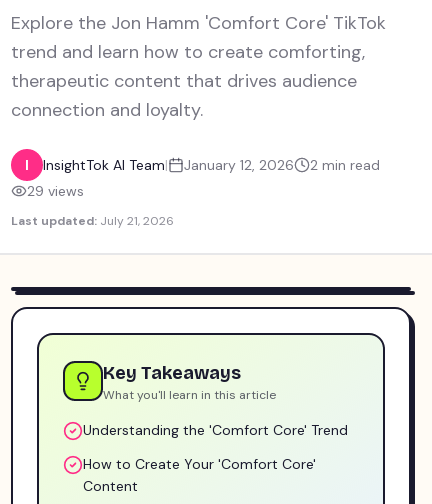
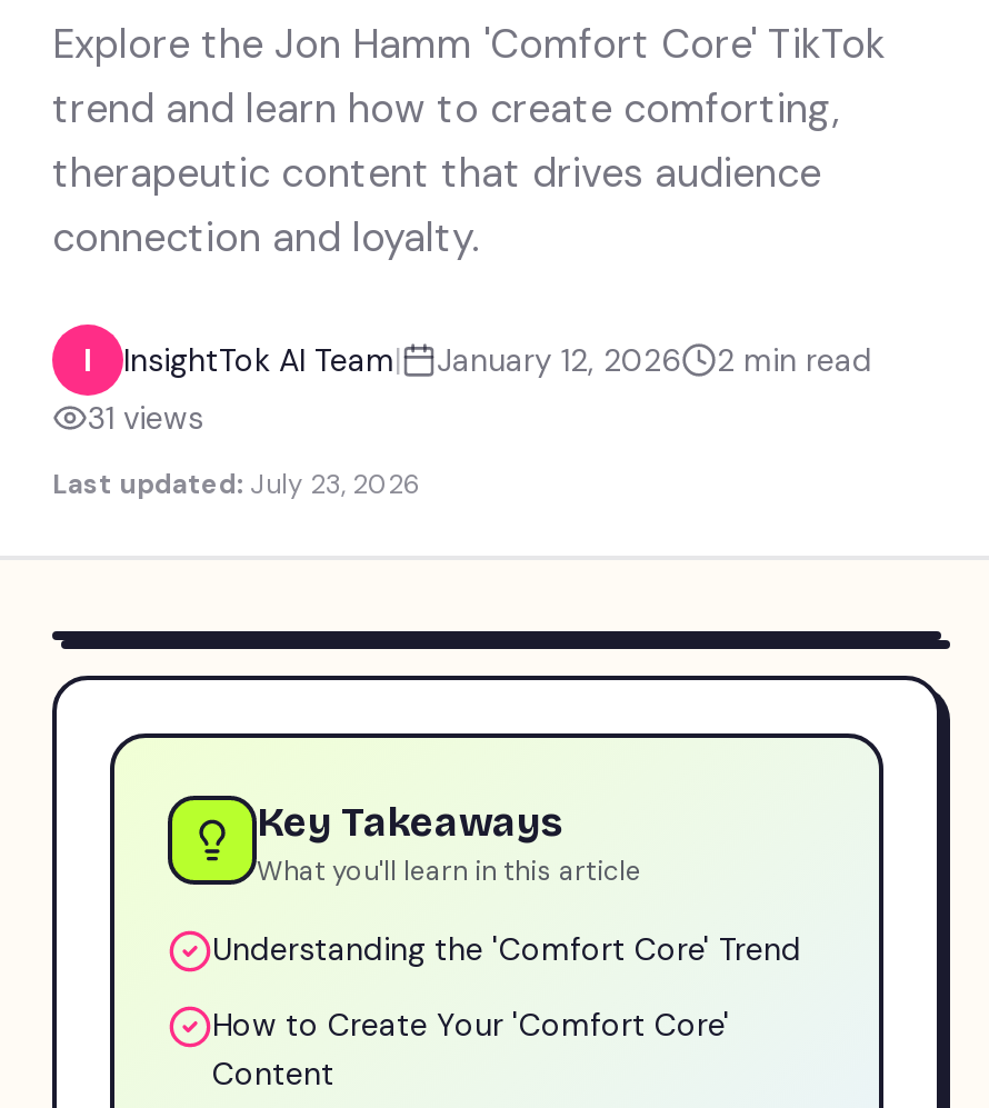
[27,182,84,200] 29 views -> [88,398,203,438] 31 views
[11,213,174,229] Last updated: July 21, 2026 -> [52,467,421,502] Last updated: July 23, 2026

